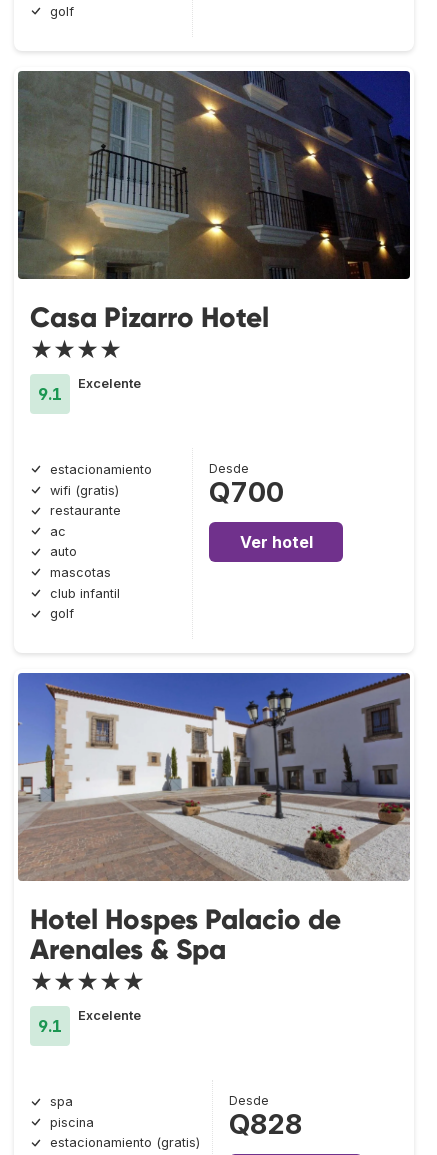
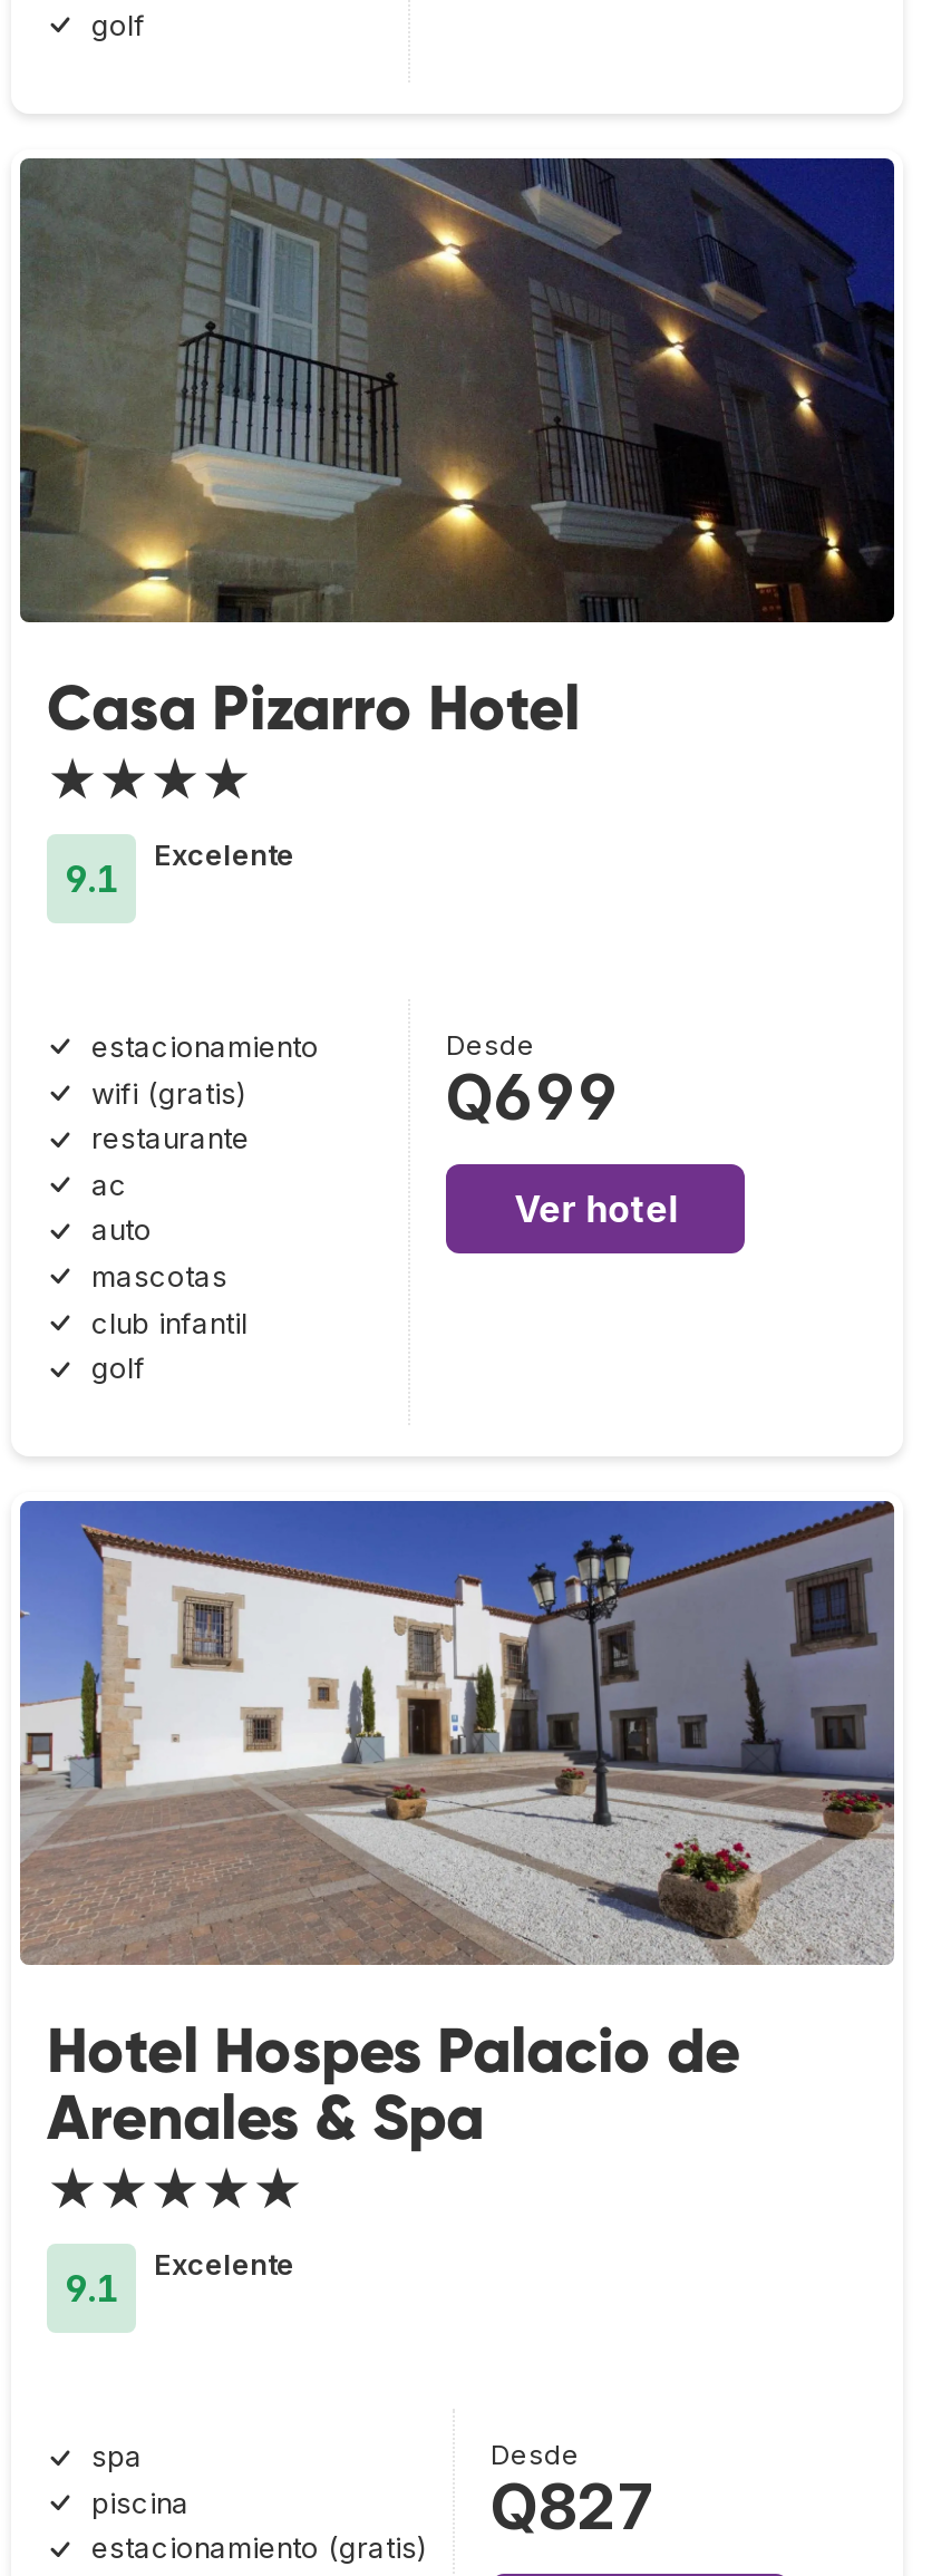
[209,475,284,509] Q700 -> [446,1059,620,1135] Q699
[229,1107,302,1141] Q828 -> [491,2469,656,2545] Q827

